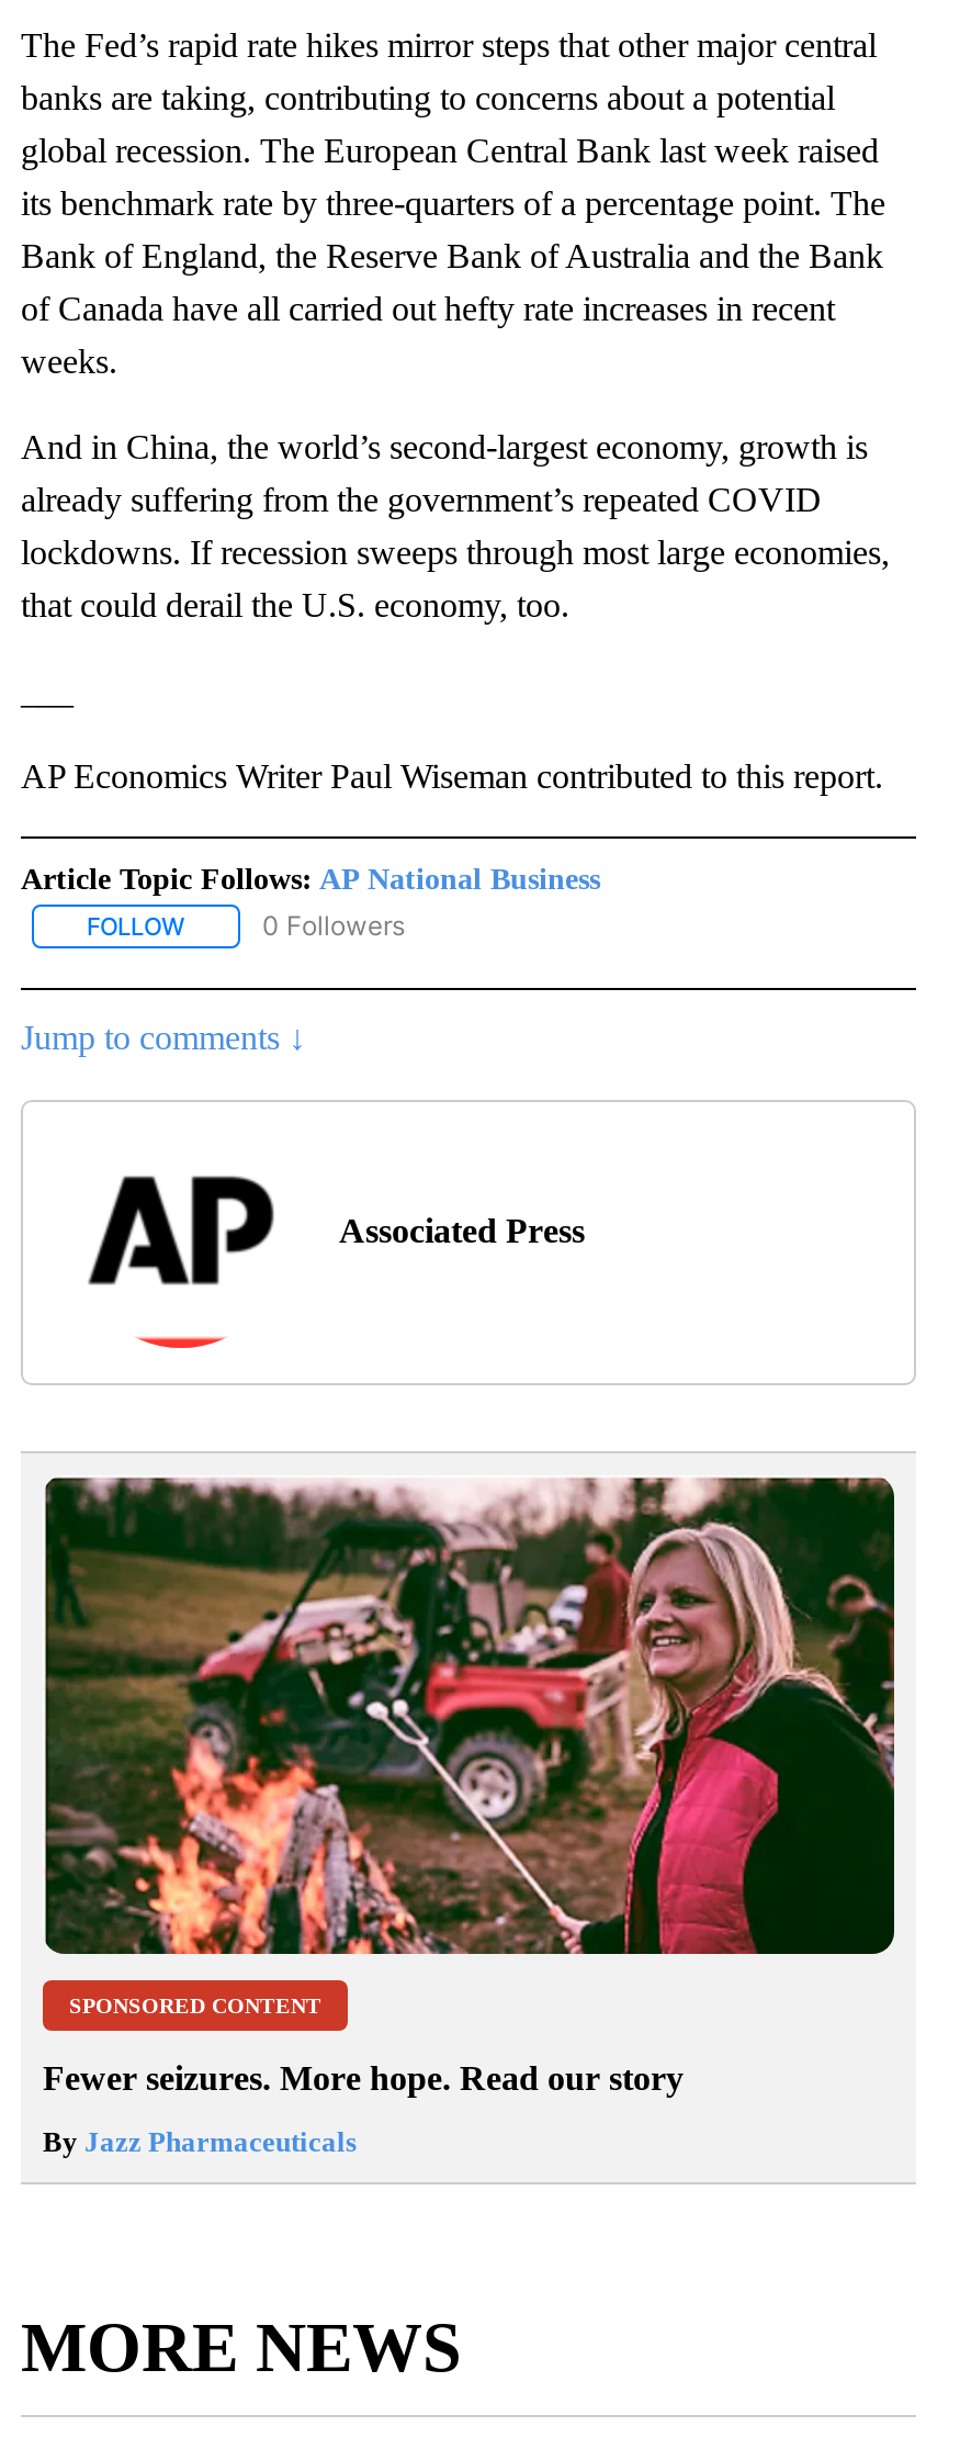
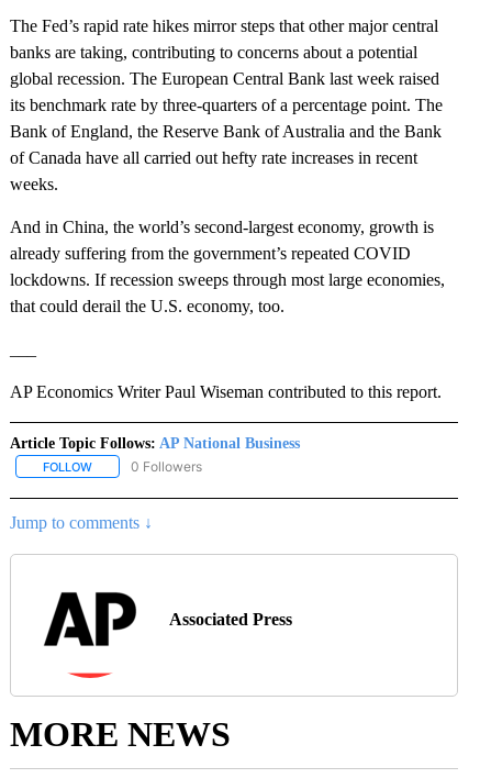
[43,1475,896,2159] [image] | SPONSORED CONTENT | Fewer seizures. More hope. Read our story | By Jazz Pharmaceuticals -> none

